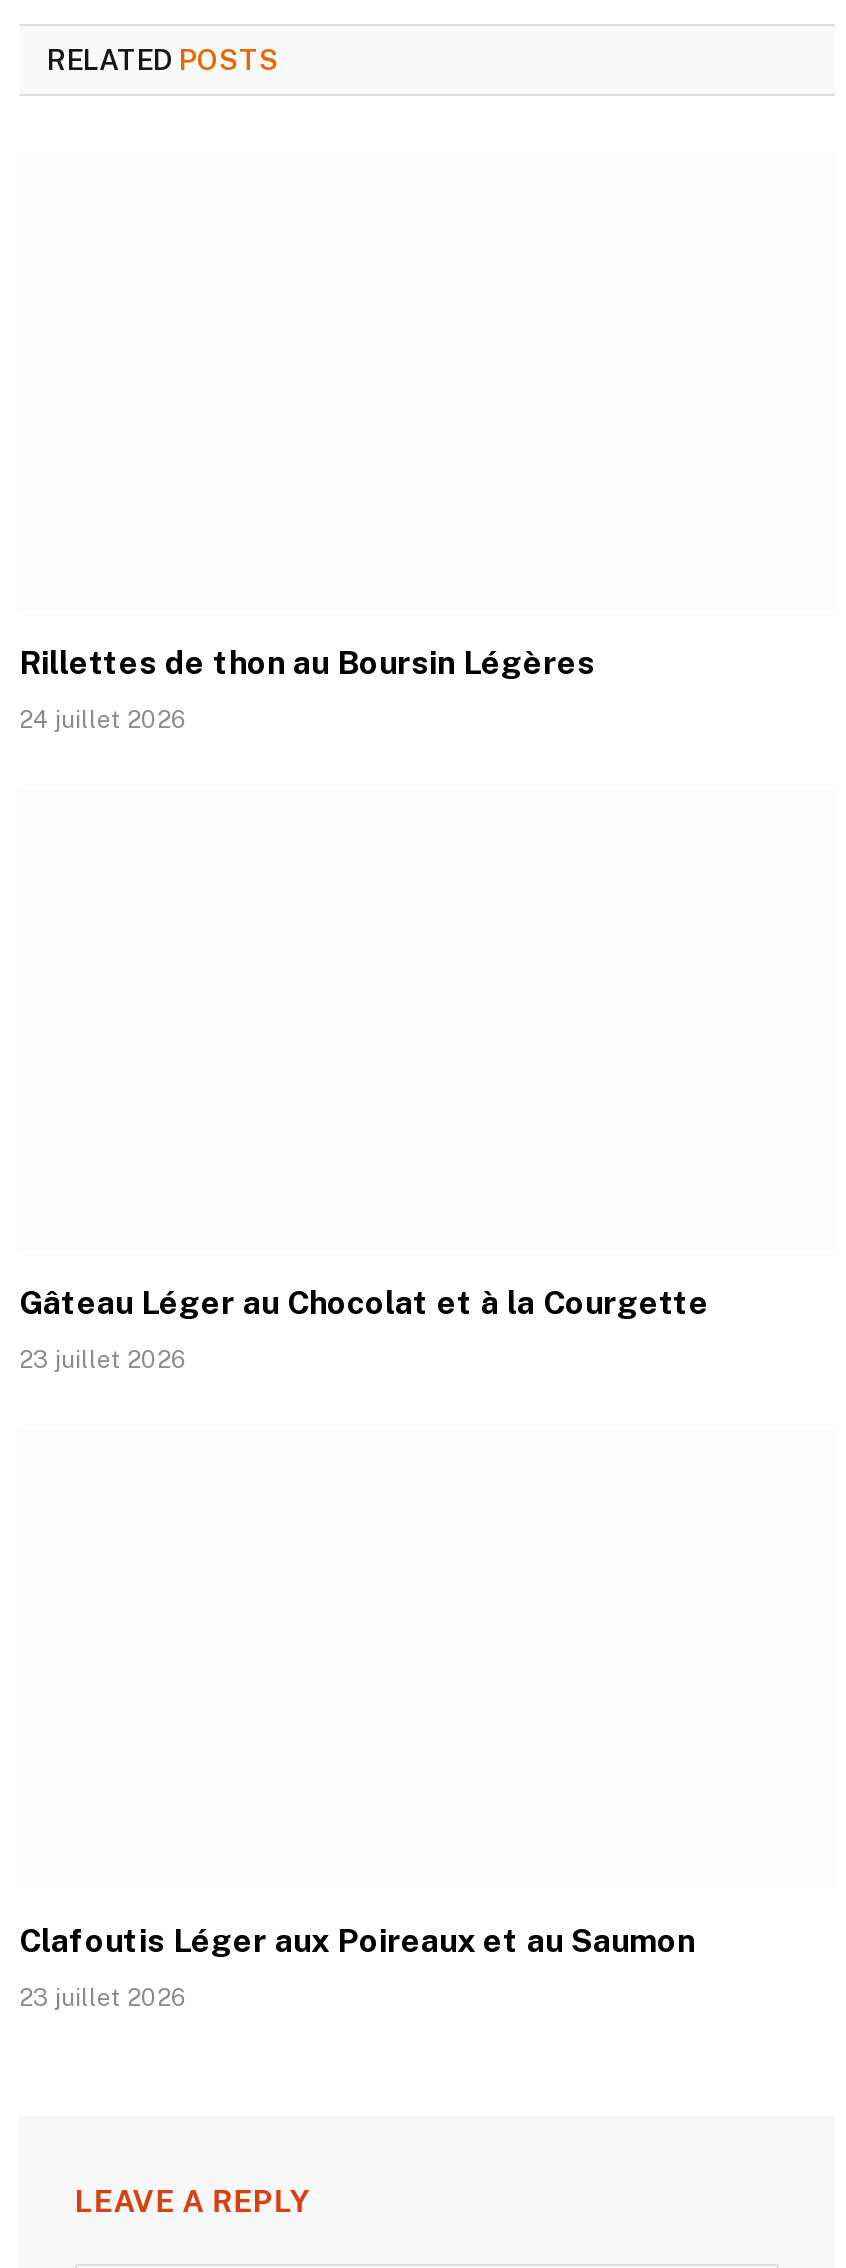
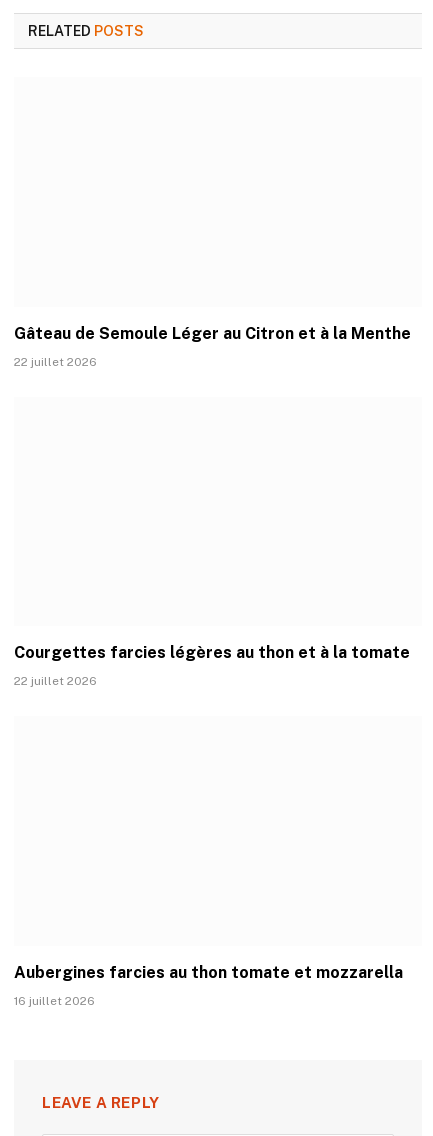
[19,644,595,682] Rillettes de thon au Boursin Légères -> [14,324,411,343] Gâteau de Semoule Léger au Citron et à la Menthe
[19,706,187,734] 24 juillet 2026 -> [14,355,97,369] 22 juillet 2026
[19,1283,709,1321] Gâteau Léger au Chocolat et à la Courgette -> [14,643,410,662] Courgettes farcies légères au thon et à la tomate
[19,1345,187,1373] 23 juillet 2026 -> [14,674,97,688] 22 juillet 2026
[19,1922,695,1960] Clafoutis Léger aux Poireaux et au Saumon -> [14,963,403,982] Aubergines farcies au thon tomate et mozzarella
[19,1984,187,2012] 23 juillet 2026 -> [14,994,95,1008] 16 juillet 2026

